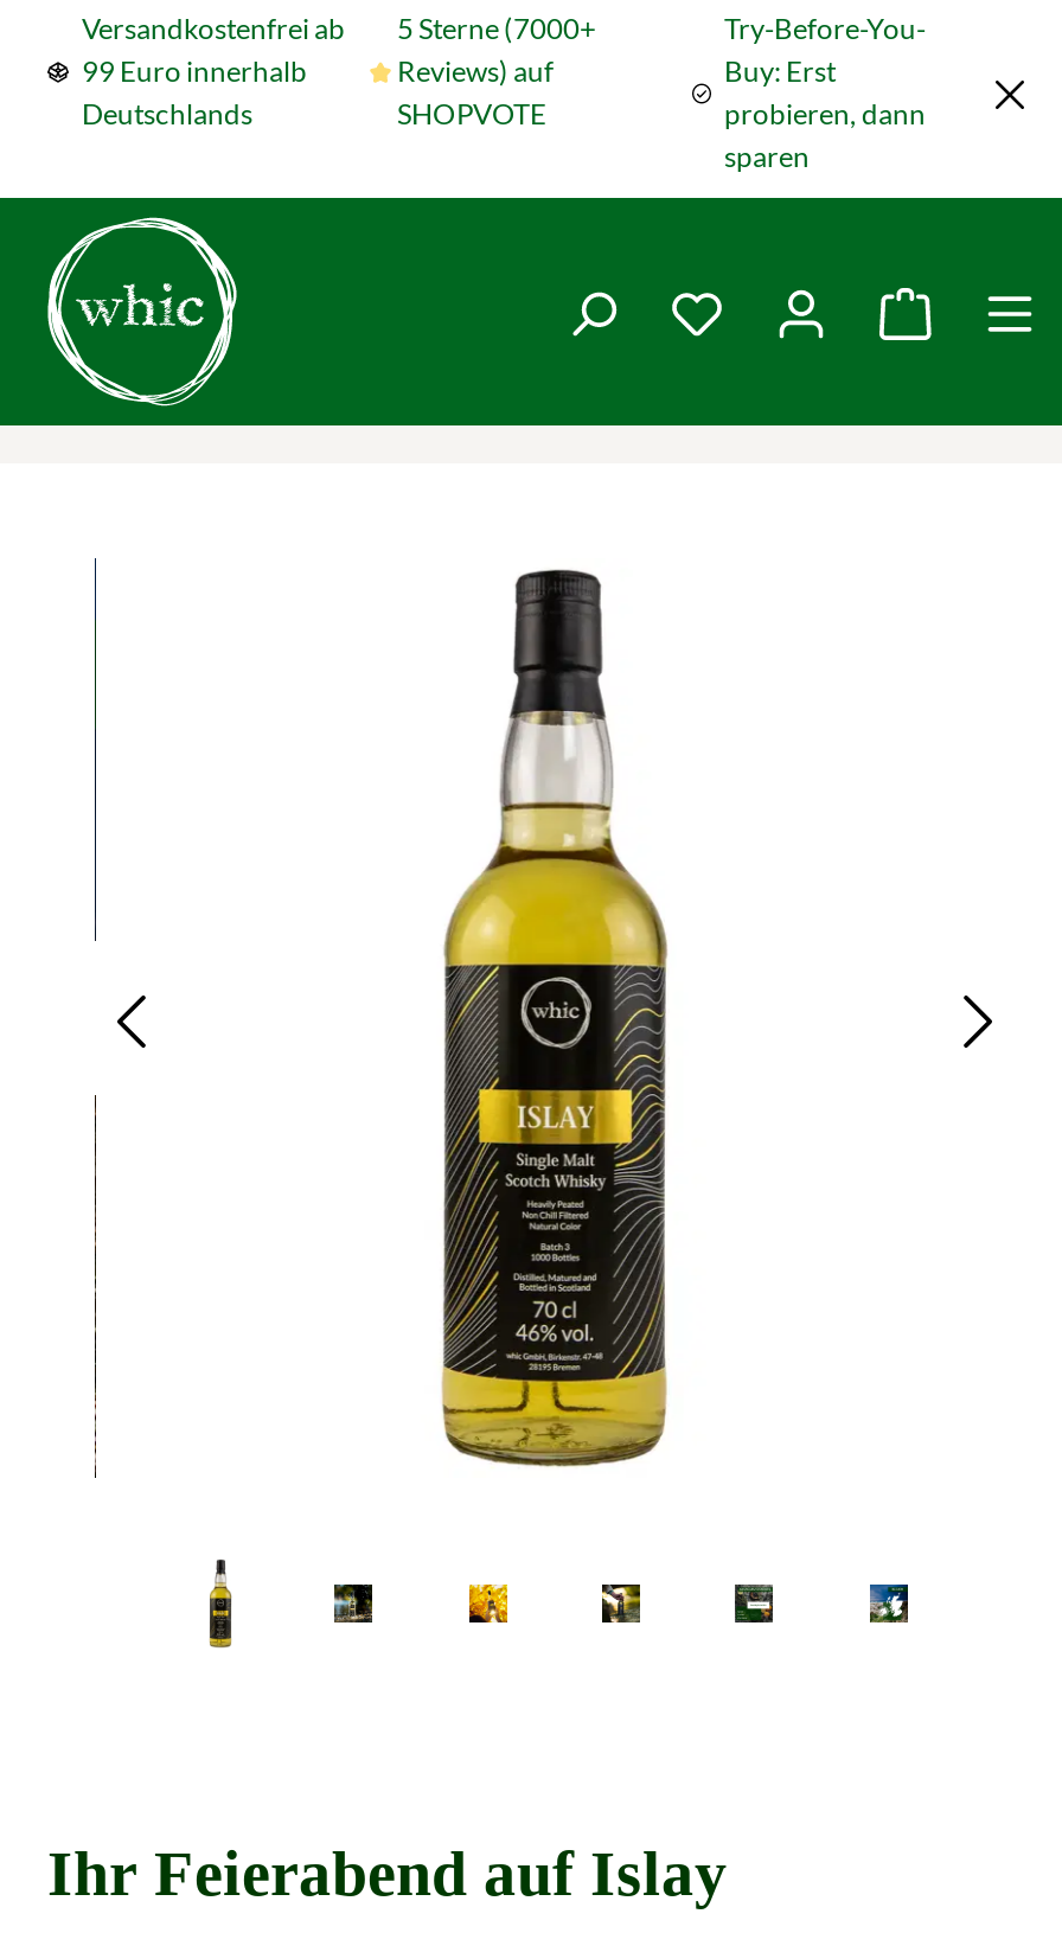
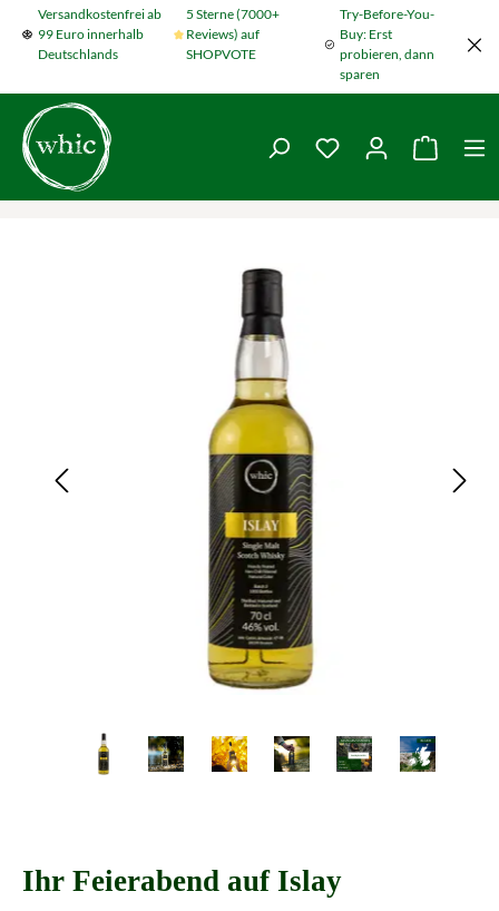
[315,1566,391,1641] [image] -> [147,735,185,773] [image]
[450,1566,526,1641] [image] -> [211,735,248,773] [image]
[583,1566,659,1641] [image] -> [273,735,311,773] [image]
[716,1566,792,1641] [image] -> [335,735,373,773] [image]
[851,1566,927,1641] [image] -> [399,735,437,773] [image]

